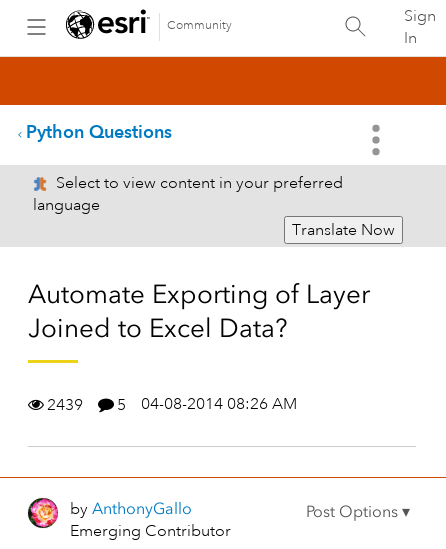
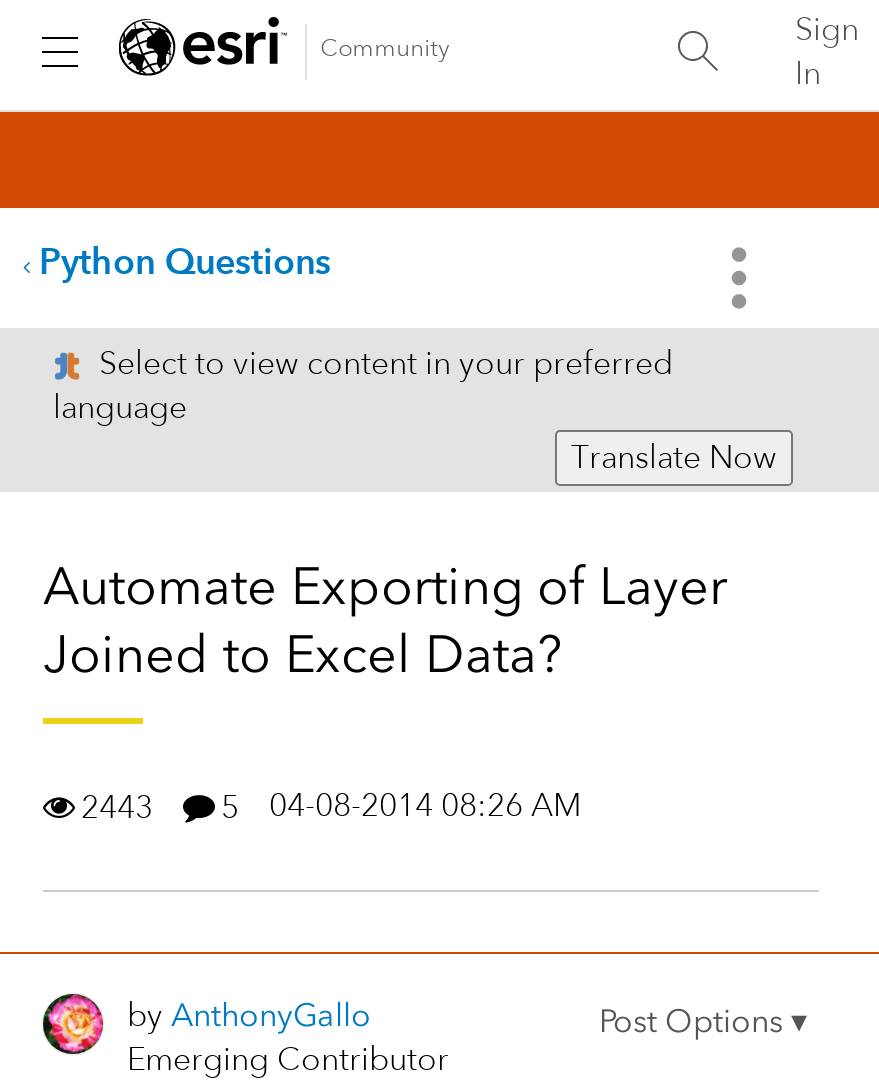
[47,394,297,415] 2439 5 04-08-2014 08:26 AM -> [81,786,581,828] 2443 5 04-08-2014 08:26 AM

